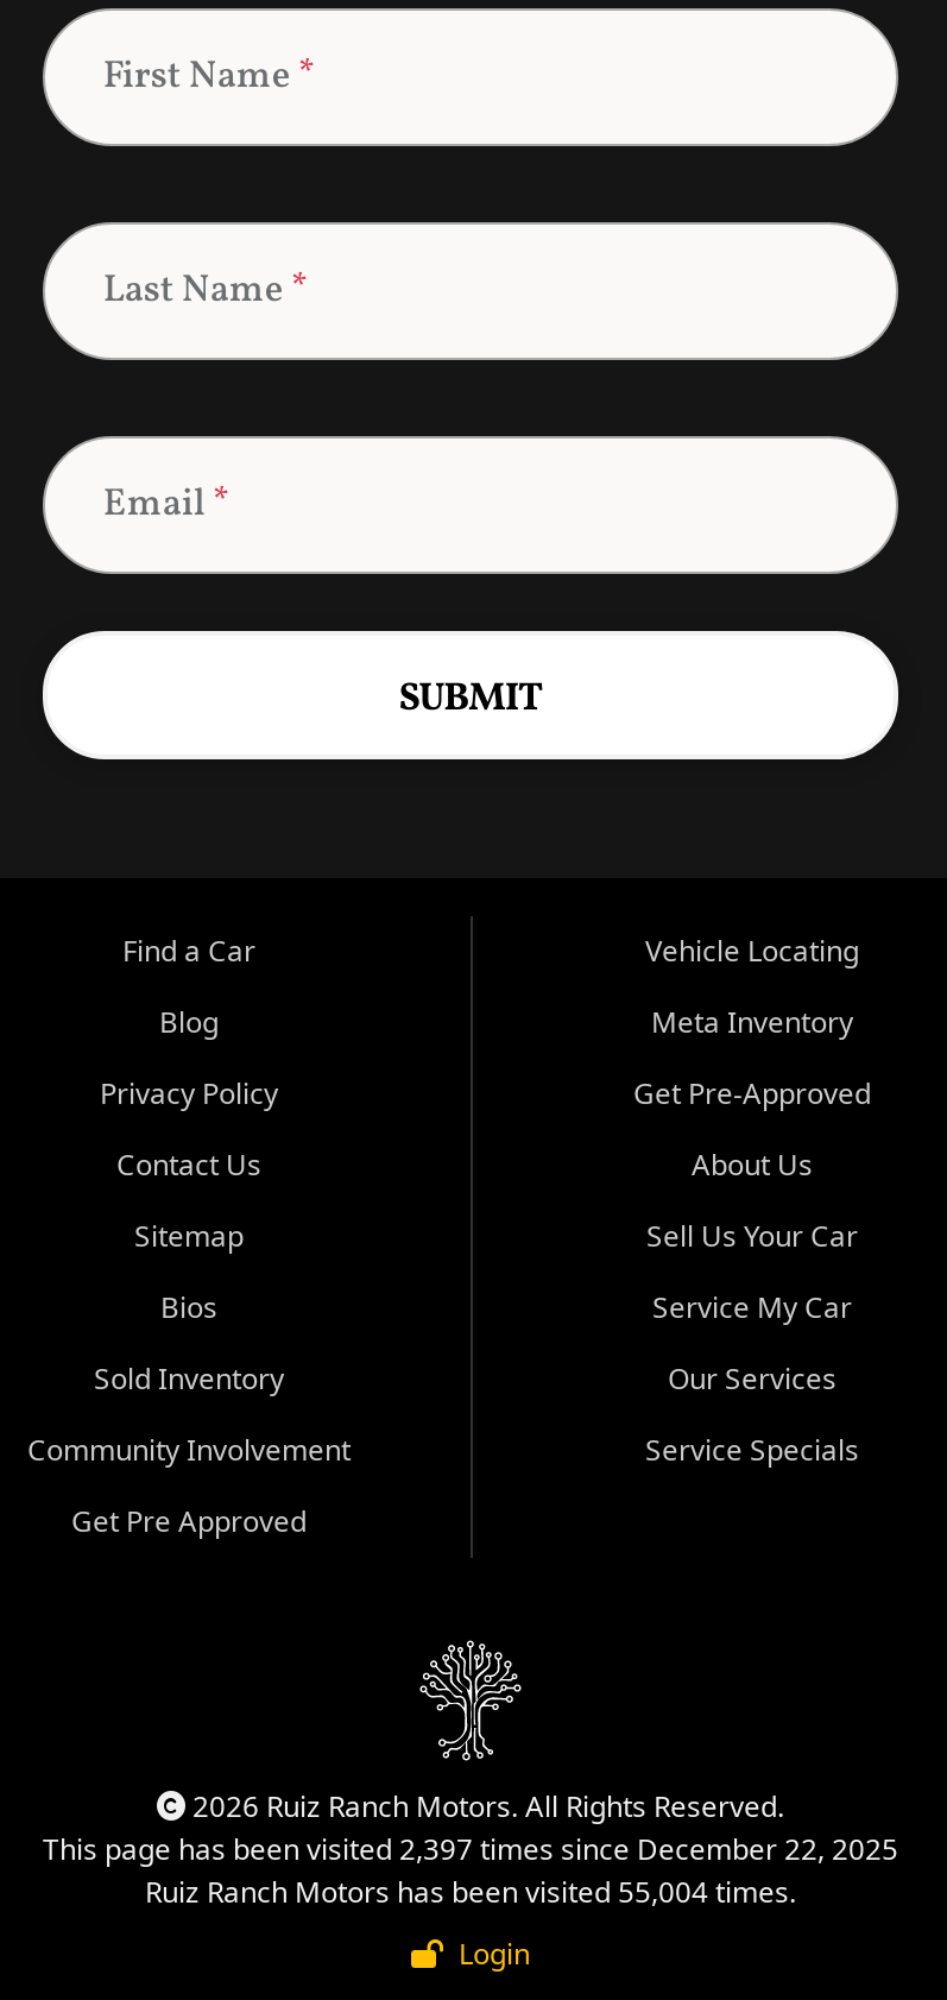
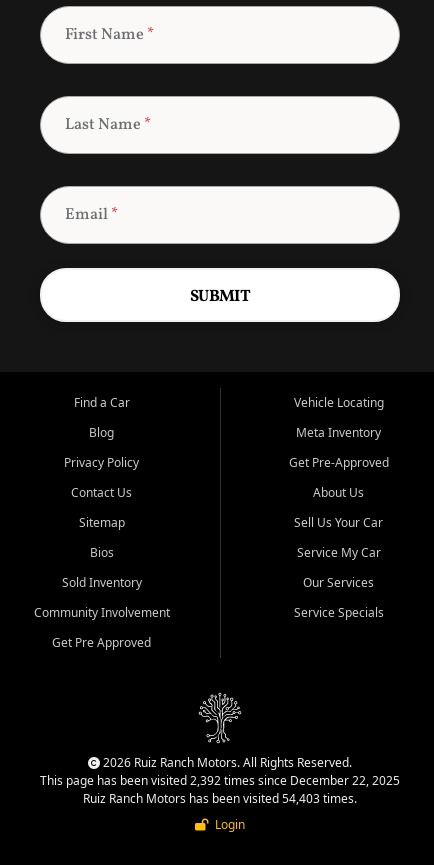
[43,1829,898,1869] This page has been visited 2,397 times since December 22, 2025 -> [40,772,400,789] This page has been visited 2,392 times since December 22, 2025
[145,1871,796,1912] Ruiz Ranch Motors has been visited 55,004 times. -> [83,790,357,807] Ruiz Ranch Motors has been visited 54,403 times.

